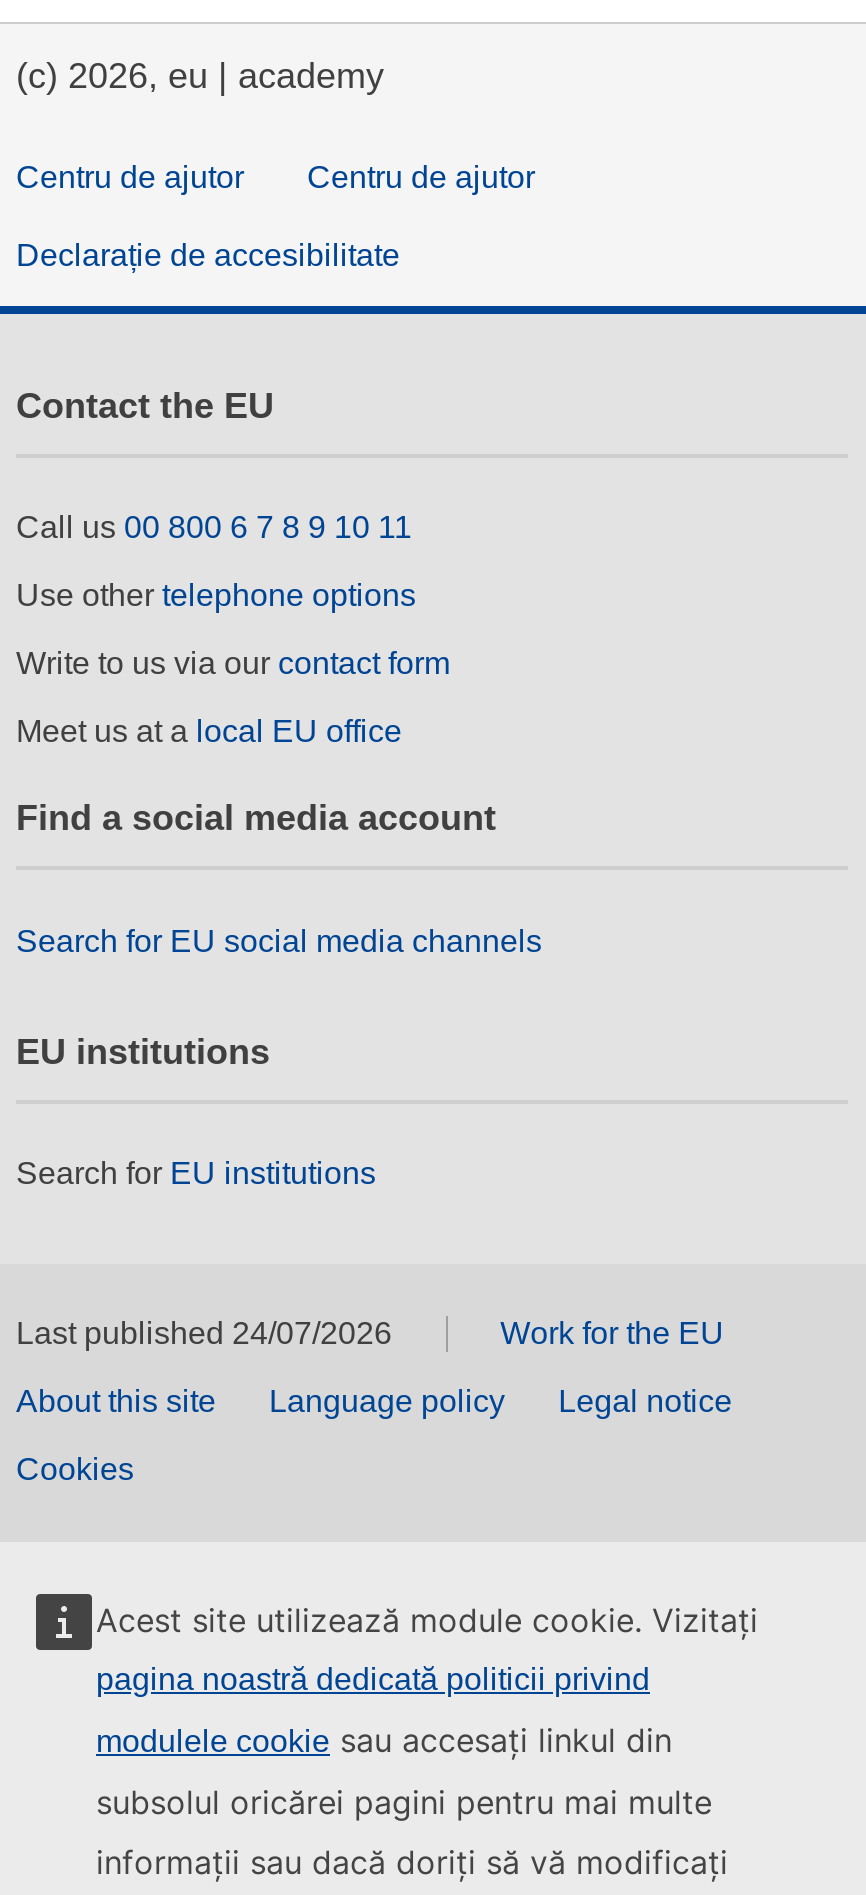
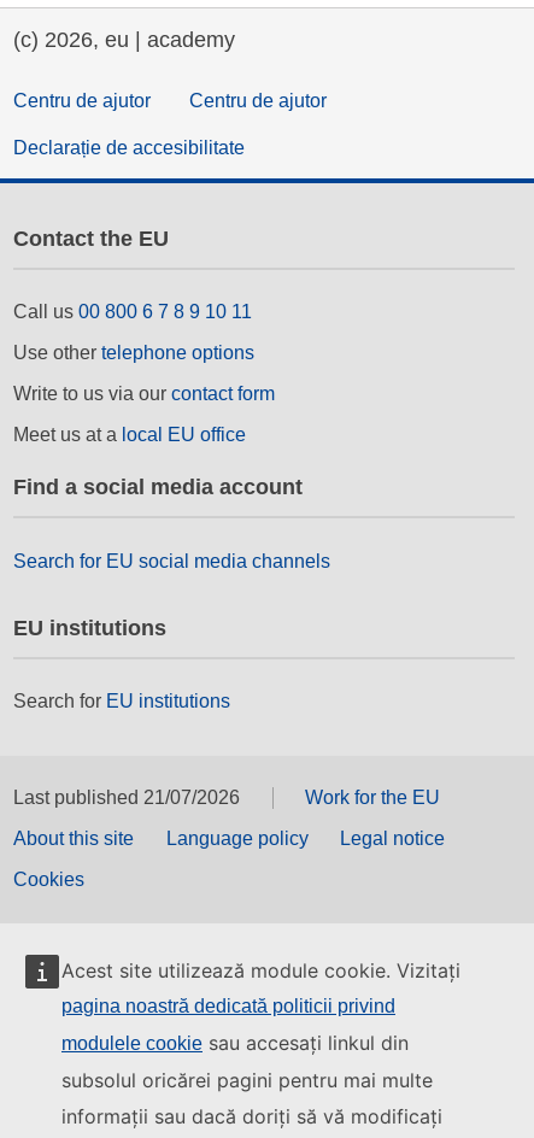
[16,1317,392,1351] Last published 24/07/2026 -> [13,788,240,808] Last published 21/07/2026

